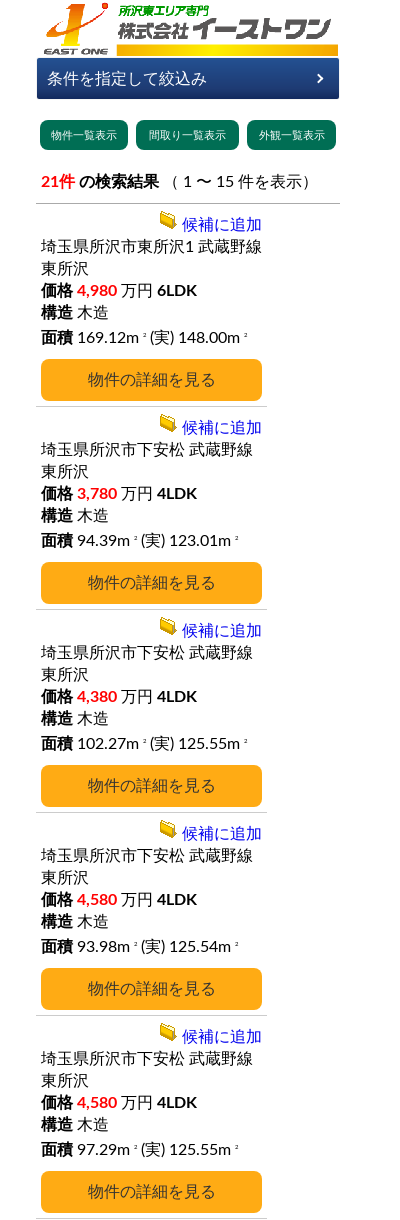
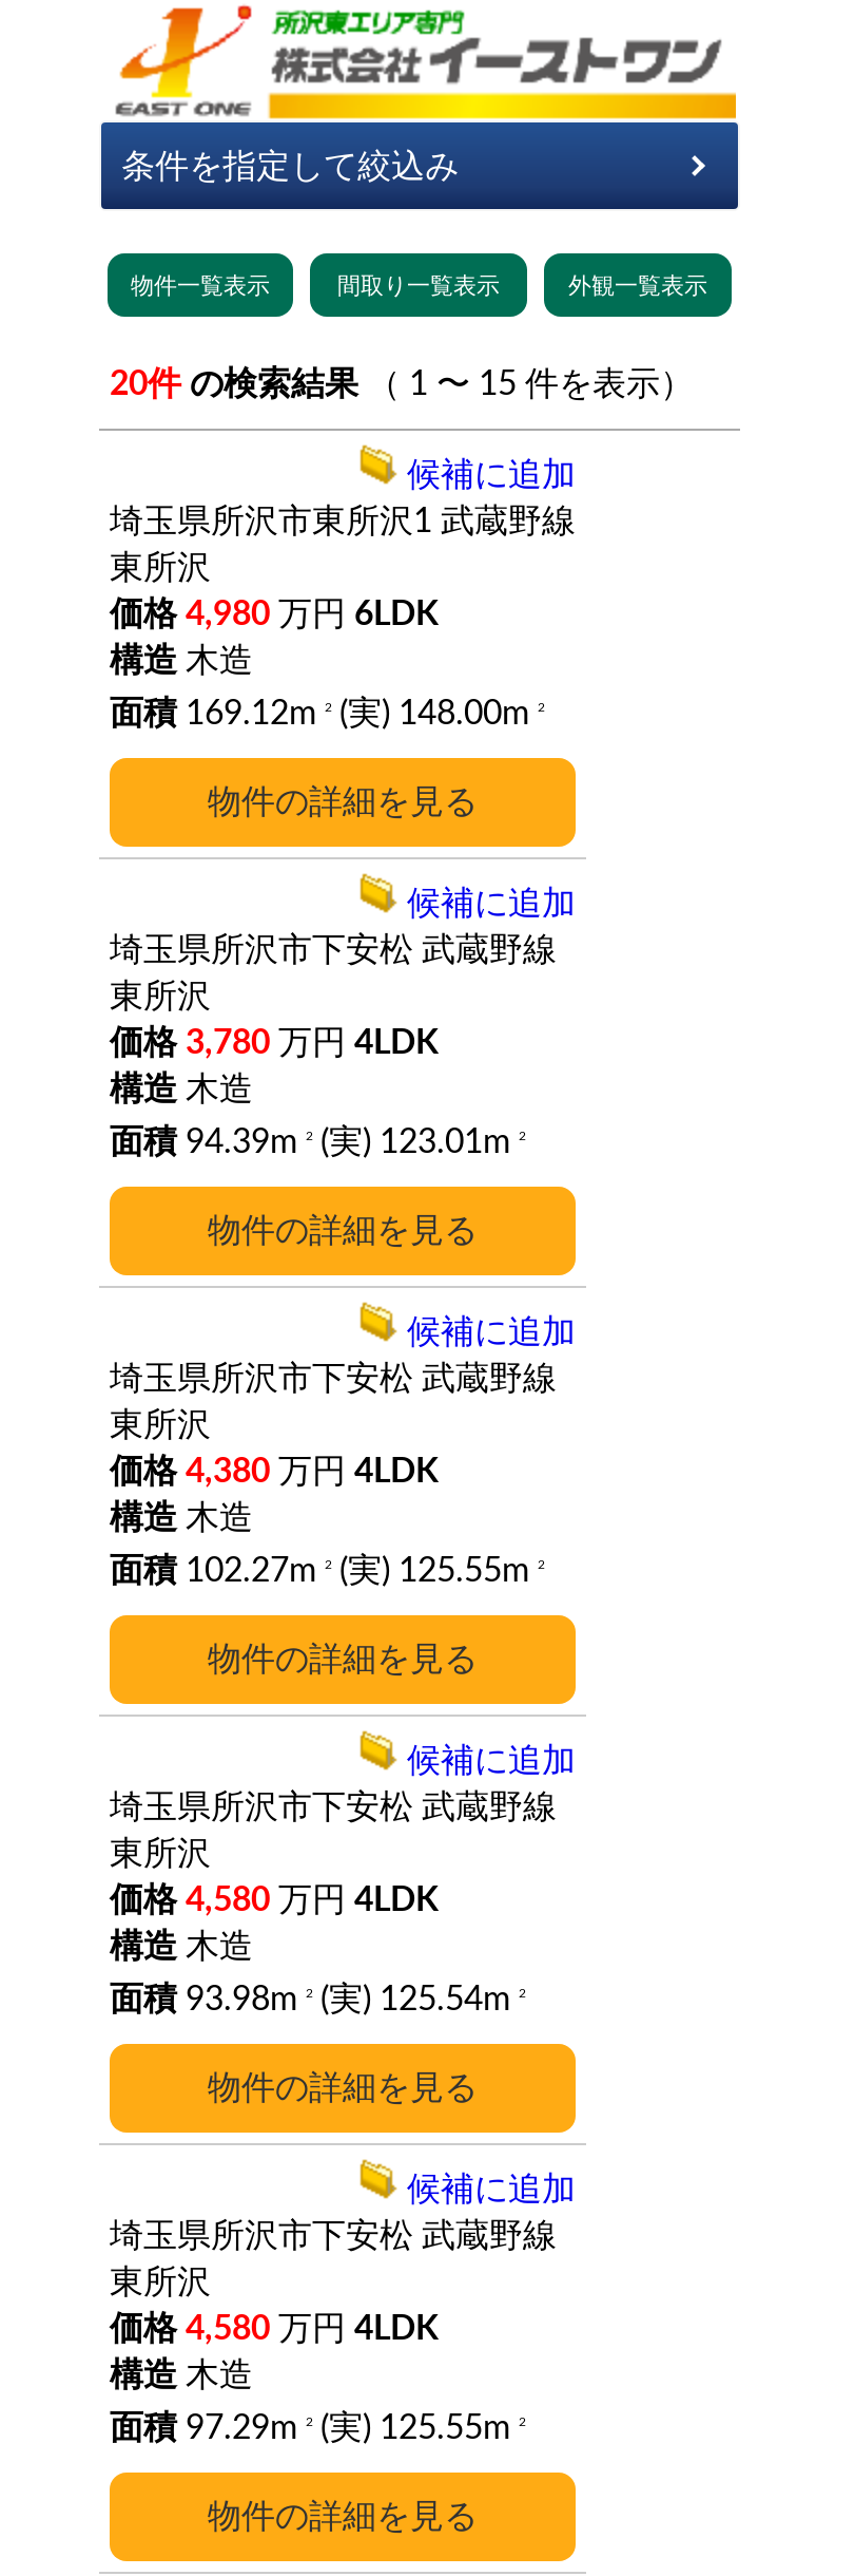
[41,174,159,190] 21件 の検索結果 -> [110,368,358,402] 20件 の検索結果

